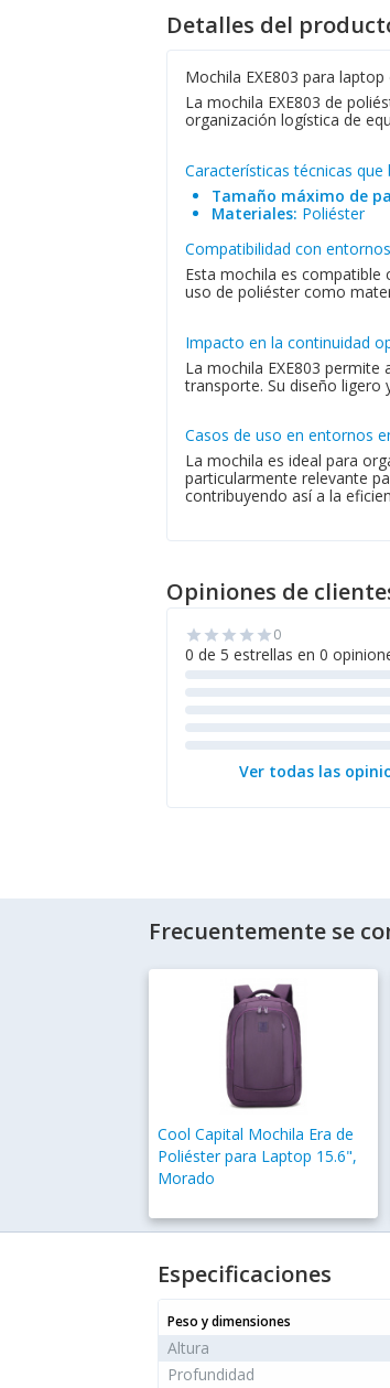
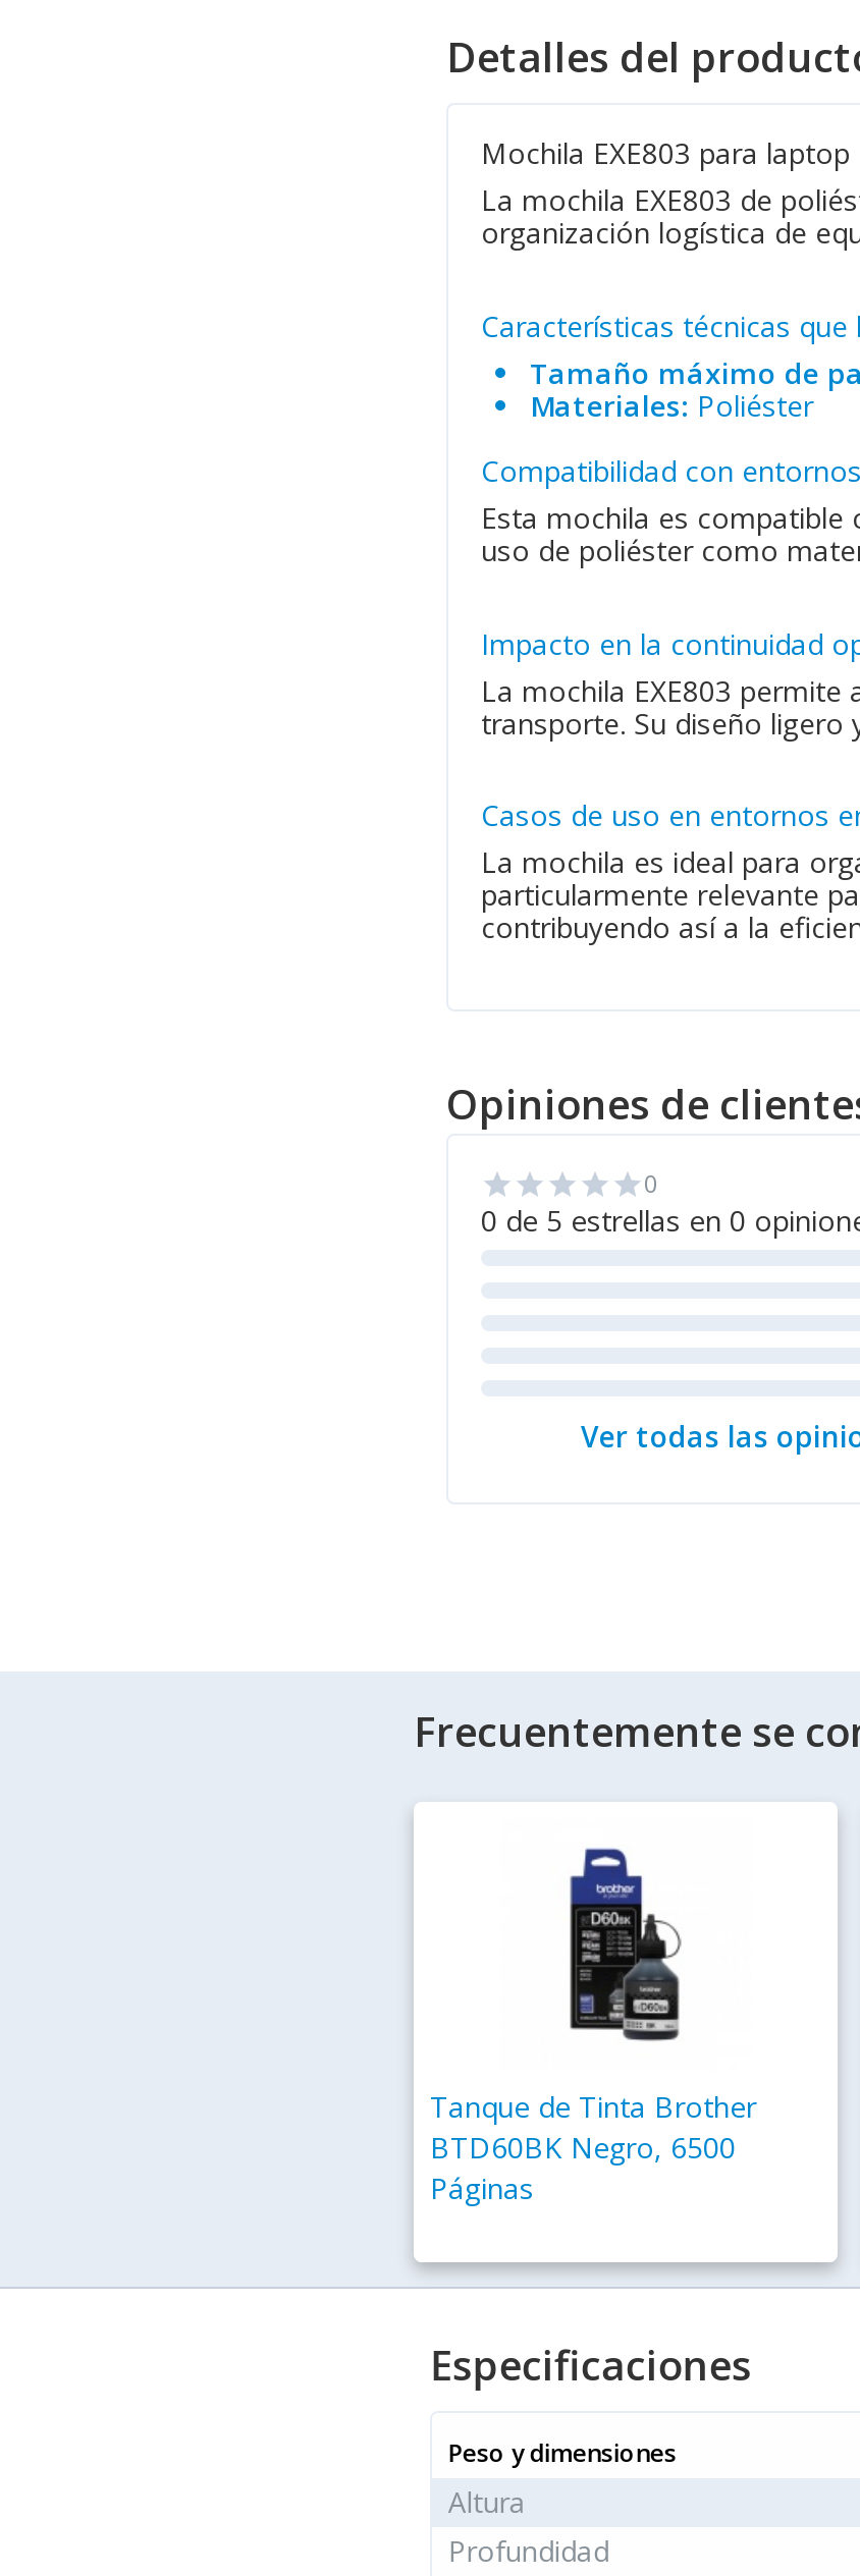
[158,983,357,1189] [image] | Cool Capital Mochila Era de | Poliéster para Laptop 15.6", | Morado -> [430,1830,756,2208] [image] | Tanque de Tinta Brother | BTD60BK Negro, 6500 | Páginas

